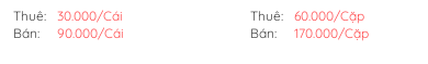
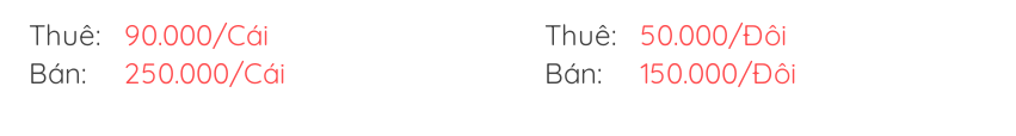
[13,7,123,23] Thuê: 30.000/Cái -> [29,16,270,52] Thuê: 90.000/Cái
[250,7,364,23] Thuê: 60.000/Cặp -> [544,16,788,52] Thuê: 50.000/Đôi
[13,25,124,41] Bán: 90.000/Cái -> [29,54,287,90] Bán: 250.000/Cái
[250,25,369,41] Bán: 170.000/Cặp -> [544,54,798,90] Bán: 150.000/Đôi

